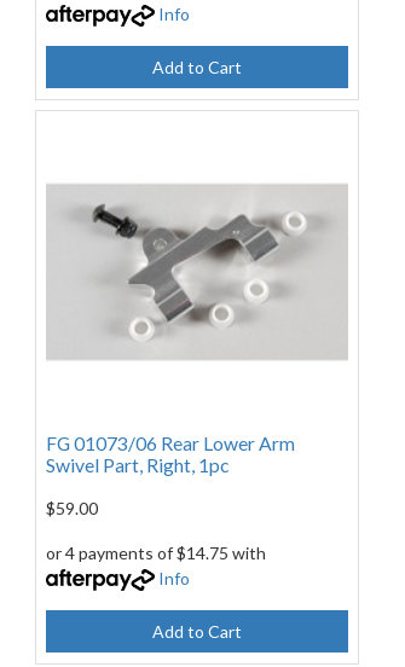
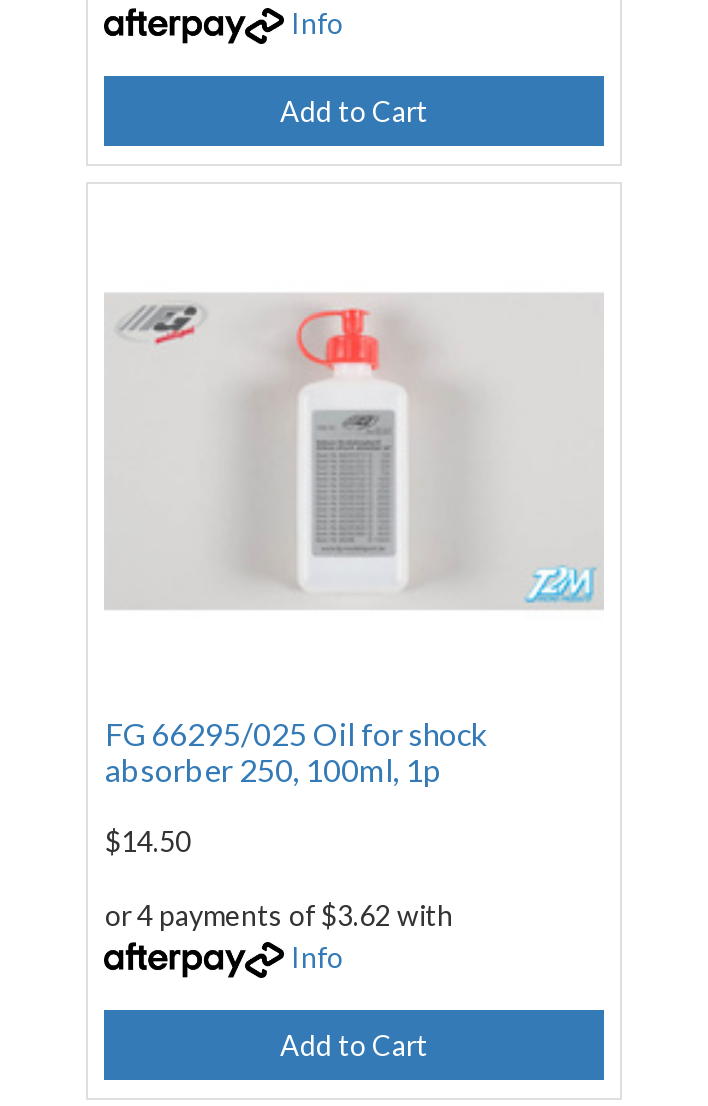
[47,178,347,367] [image] -> [104,292,604,610] [image]
[47,431,296,475] FG 01073/06 Rear Lower Arm | Swivel Part, Right, 1pc -> [105,713,489,787] FG 66295/025 Oil for shock | absorber 250, 100ml, 1p
[47,497,99,518] $59.00 -> [105,823,191,857] $14.50
[47,542,267,562] or 4 payments of $14.75 with -> [105,897,453,931] or 4 payments of $3.62 with

